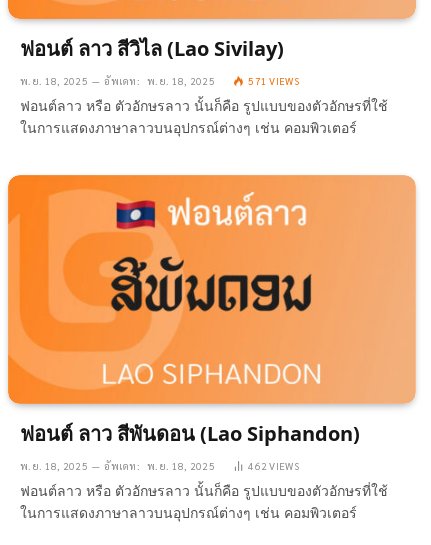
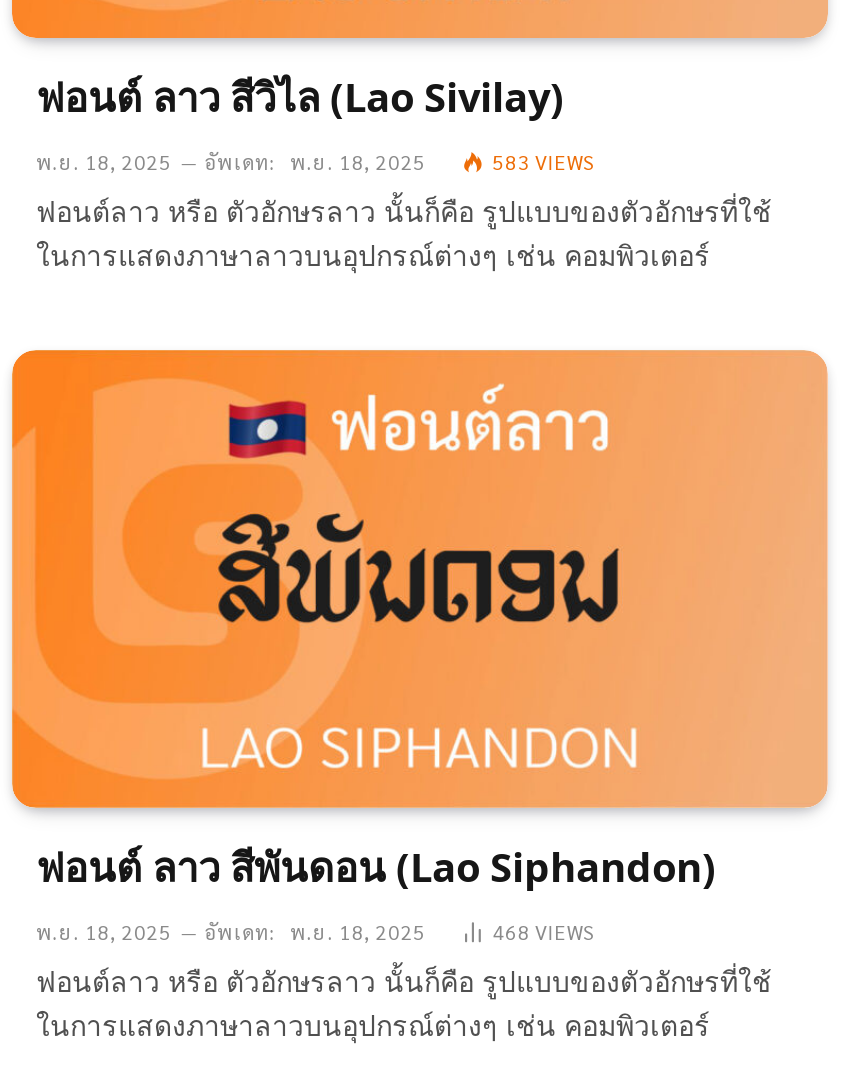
[248,73,299,86] 571 VIEWS -> [492,147,594,173] 583 VIEWS
[248,459,299,472] 462 VIEWS -> [492,918,594,944] 468 VIEWS

